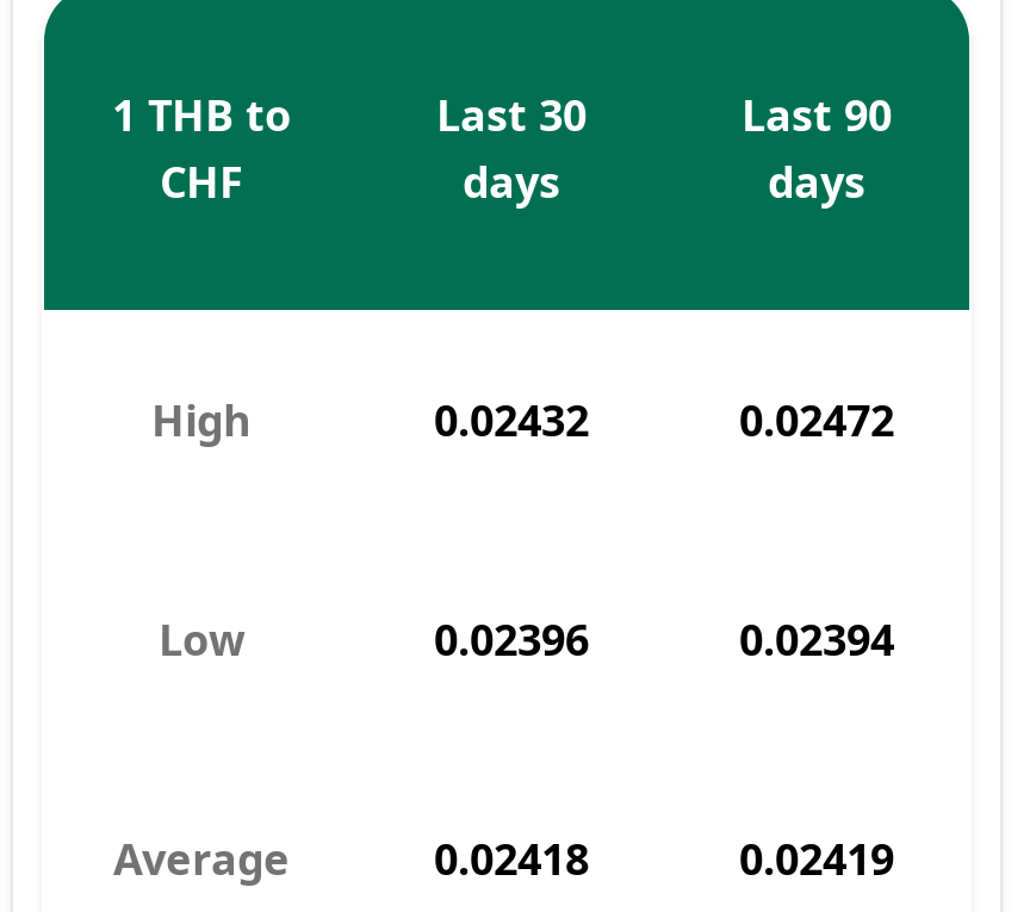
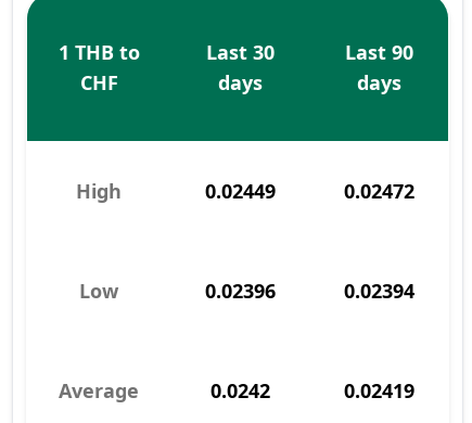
[434,391,589,448] 0.02432 -> [205,178,275,204] 0.02449
[434,830,589,887] 0.02418 -> [210,377,270,403] 0.0242

